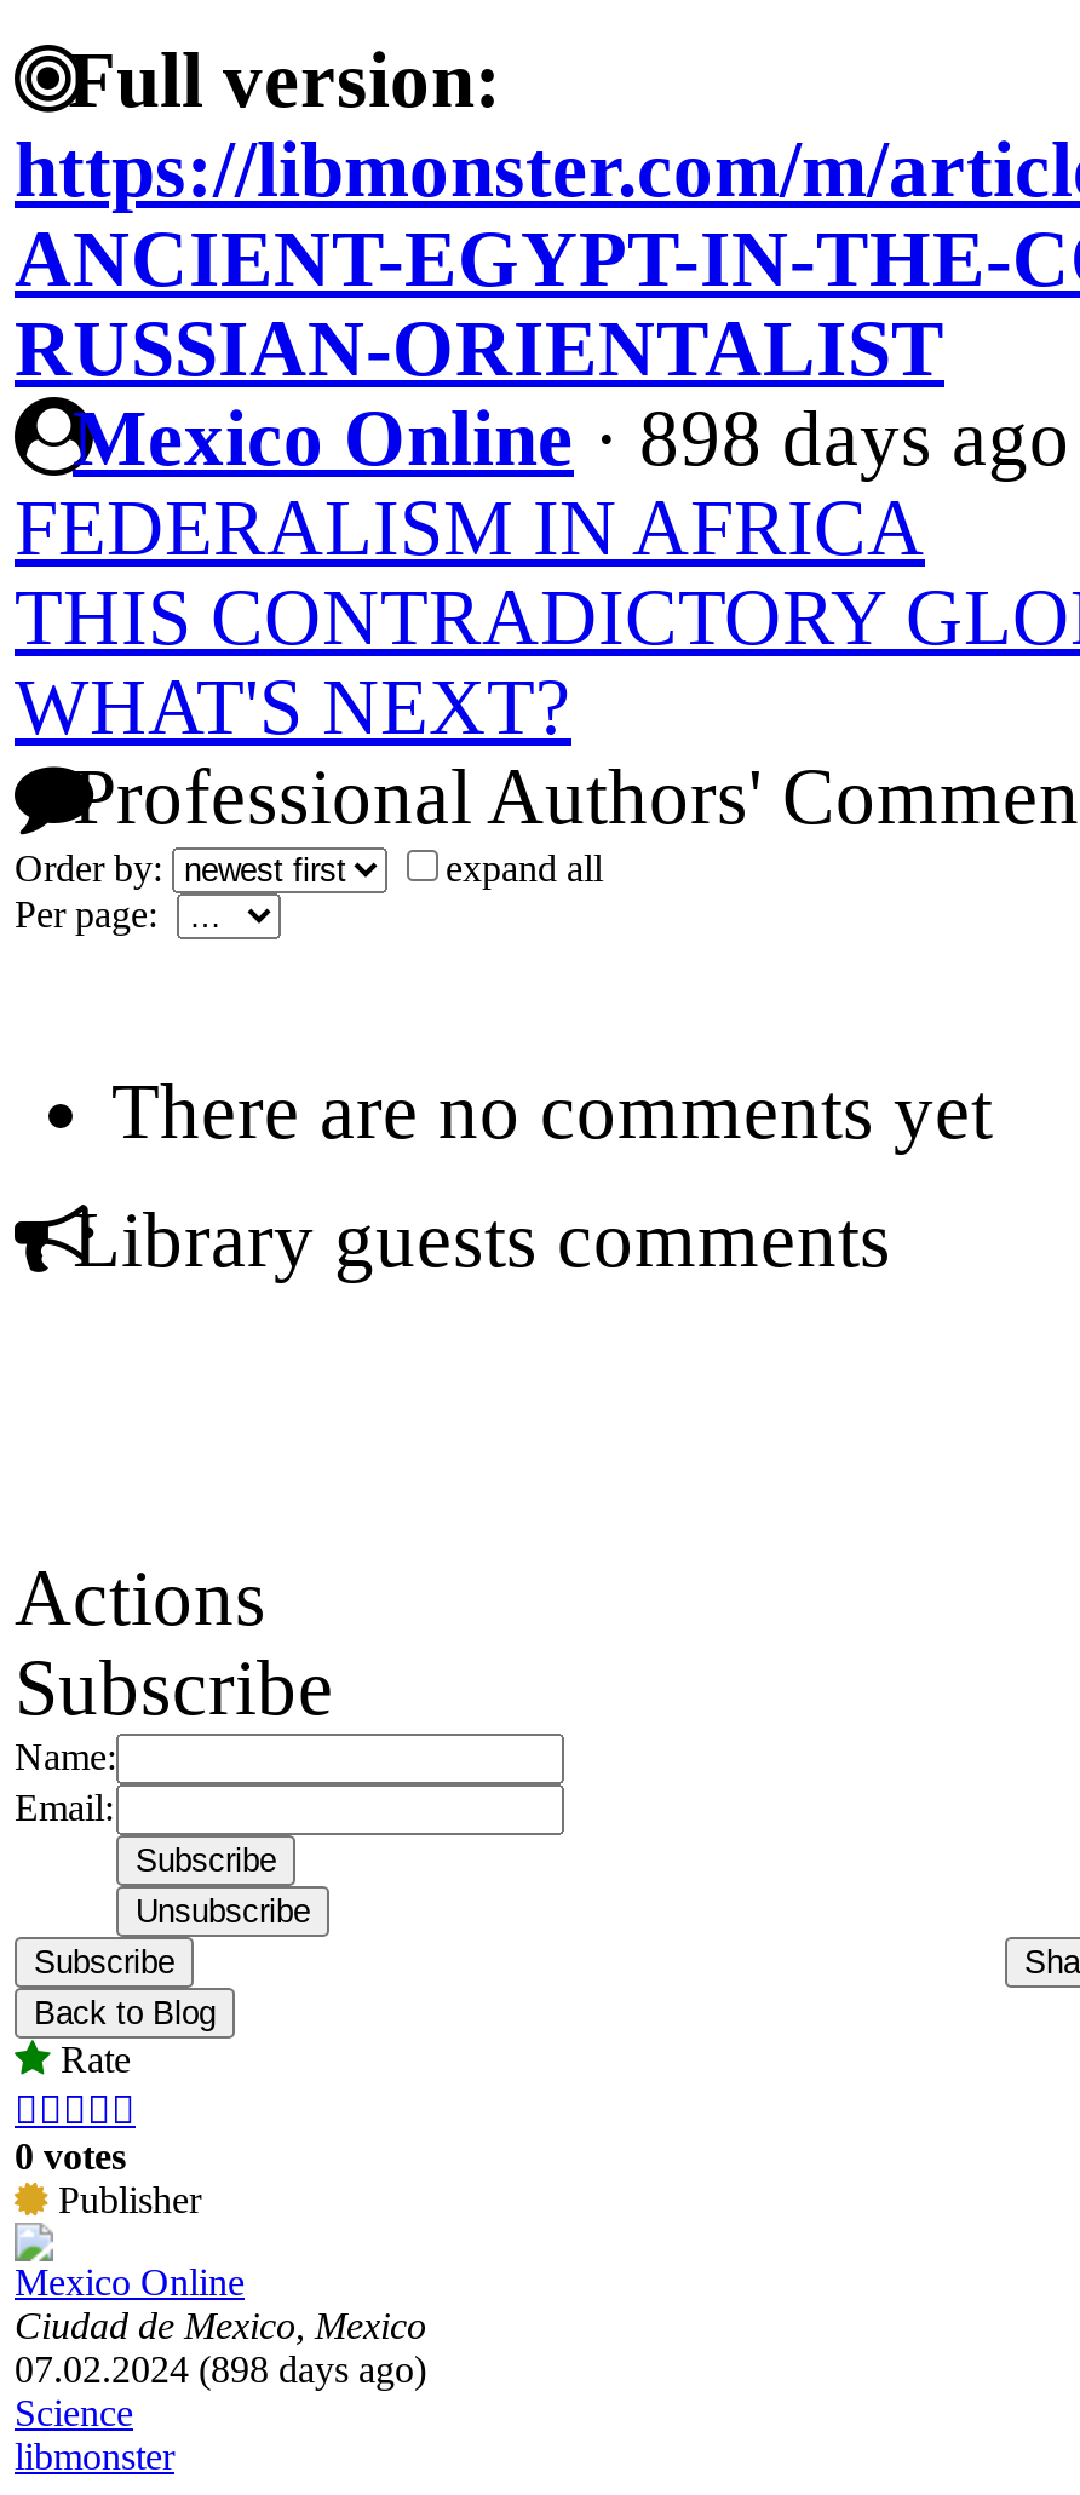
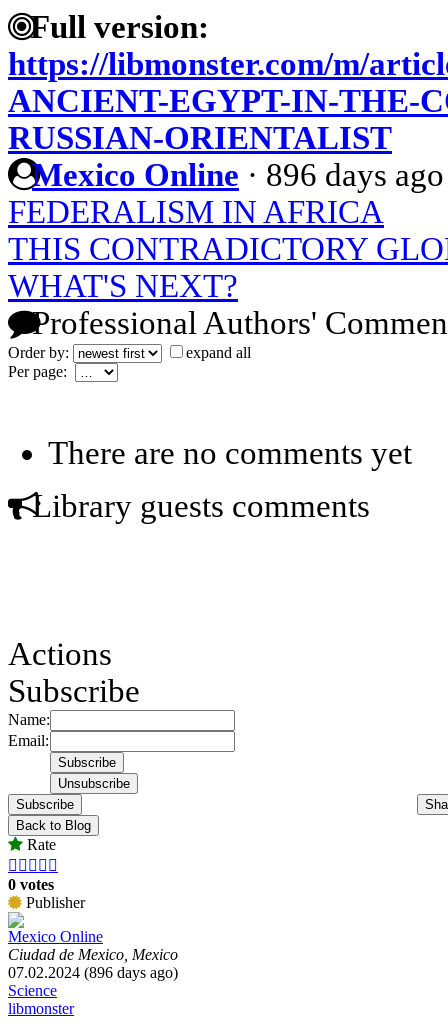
[73,394,1070,481] Mexico Online · 898 days ago -> [32,157,444,193] Mexico Online · 896 days ago
[15,2348,426,2389] 07.02.2024 (898 days ago) -> [8,964,178,981] 07.02.2024 (896 days ago)

